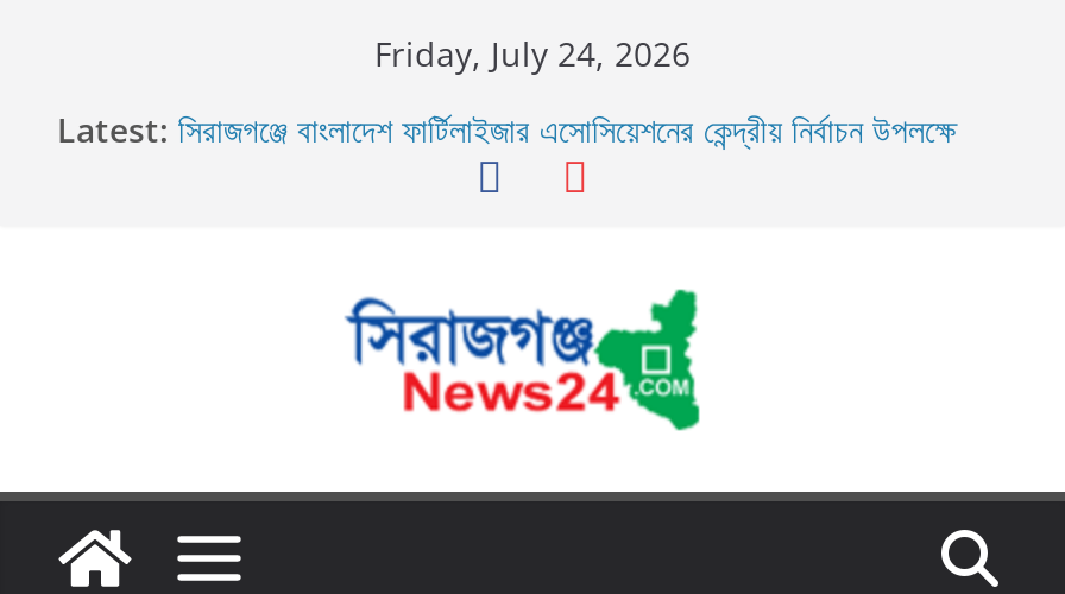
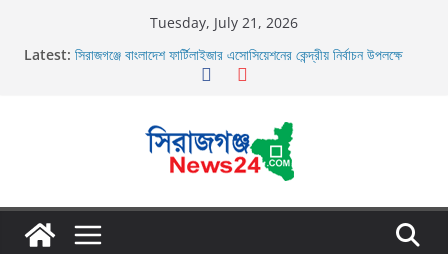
[374,31,691,76] Friday, July 24, 2026 -> [150,13,298,32] Tuesday, July 21, 2026

